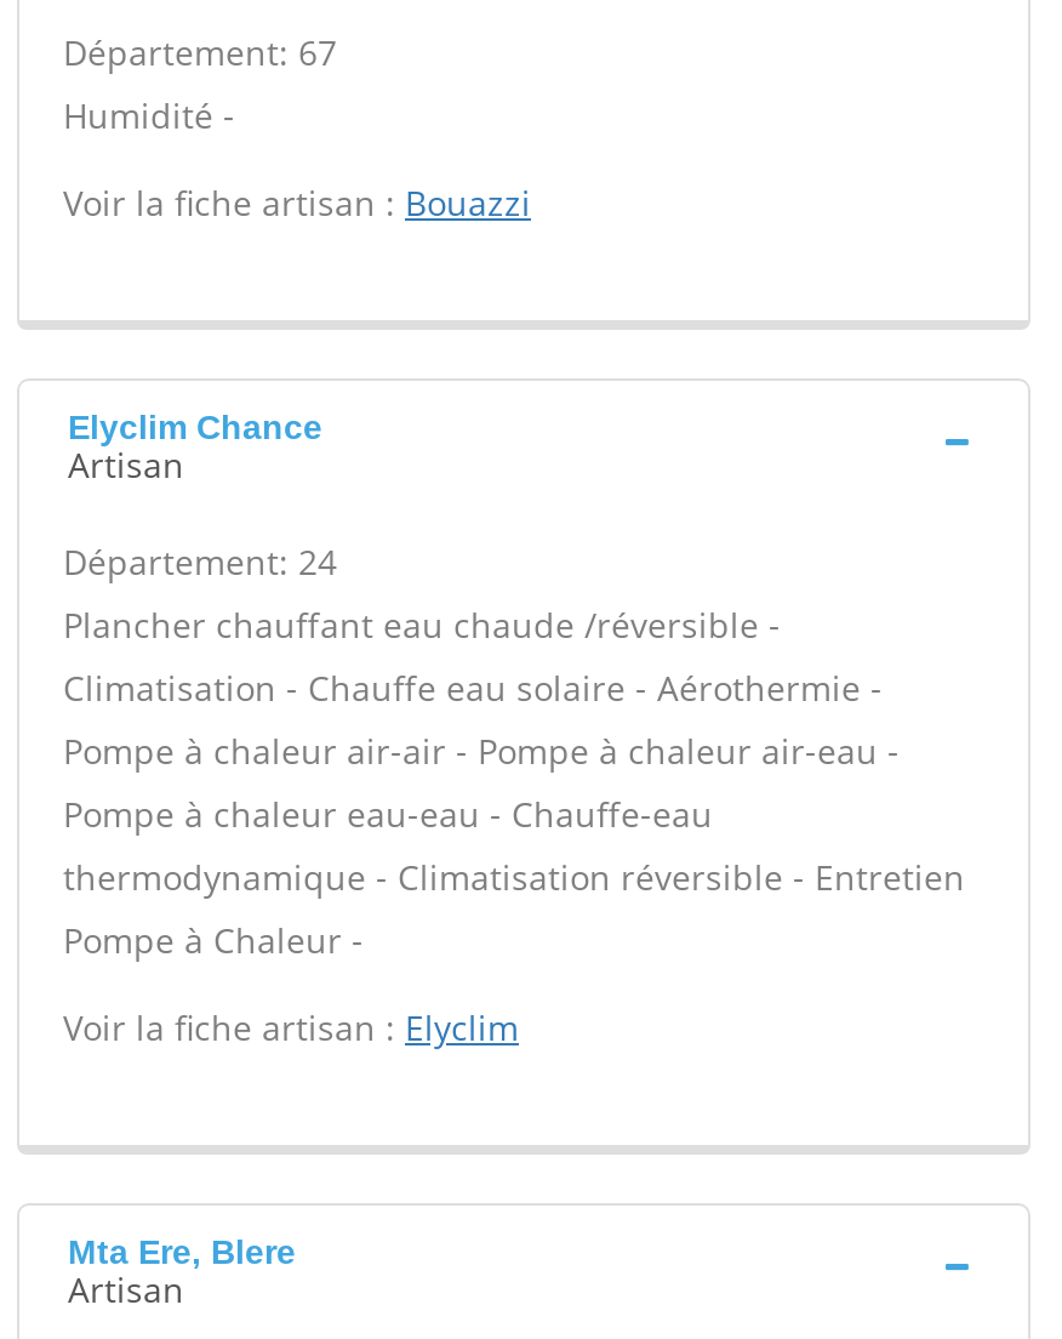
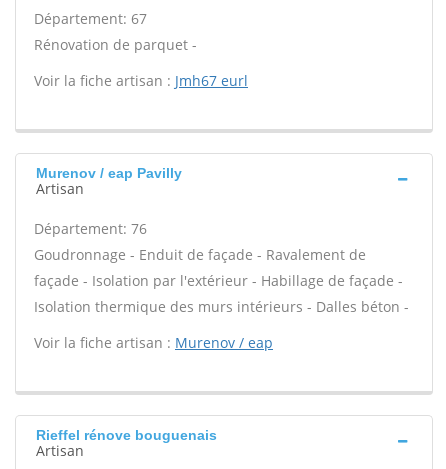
[63,92,235,138] Humidité - -> [34,35,197,54] Rénovation de parquet -
[63,180,531,226] Voir la fiche artisan : Bouazzi -> [34,71,248,90] Voir la fiche artisan : Jmh67 eurl
[68,408,322,446] Elyclim Chance -> [36,165,182,181] Murenov / eap Pavilly
[63,539,965,963] Département: 24 | Plancher chauffant eau chaude /réversible - | Climatisation - Chauffe eau solaire - Aérothermie - | Pompe à chaleur air-air - Pompe à chaleur air-eau - | Pompe à chaleur eau-eau - Chauffe-eau | thermodynamique - Climatisation réversible - Entretien | Pompe à Chaleur - -> [34,219,409,316] Département: 76 | Goudronnage - Enduit de façade - Ravalement de | façade - Isolation par l'extérieur - Habillage de façade - | Isolation thermique des murs intérieurs - Dalles béton -
[63,1004,519,1050] Voir la fiche artisan : Elyclim -> [34,333,273,352] Voir la fiche artisan : Murenov / eap
[68,1232,296,1271] Mta Ere, Blere -> [36,427,217,443] Rieffel rénove bouguenais

